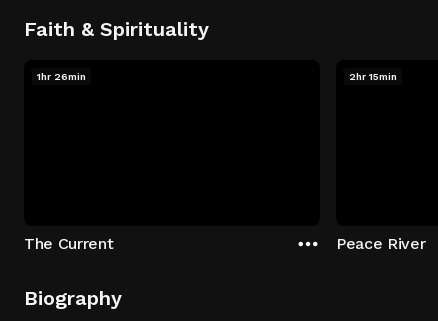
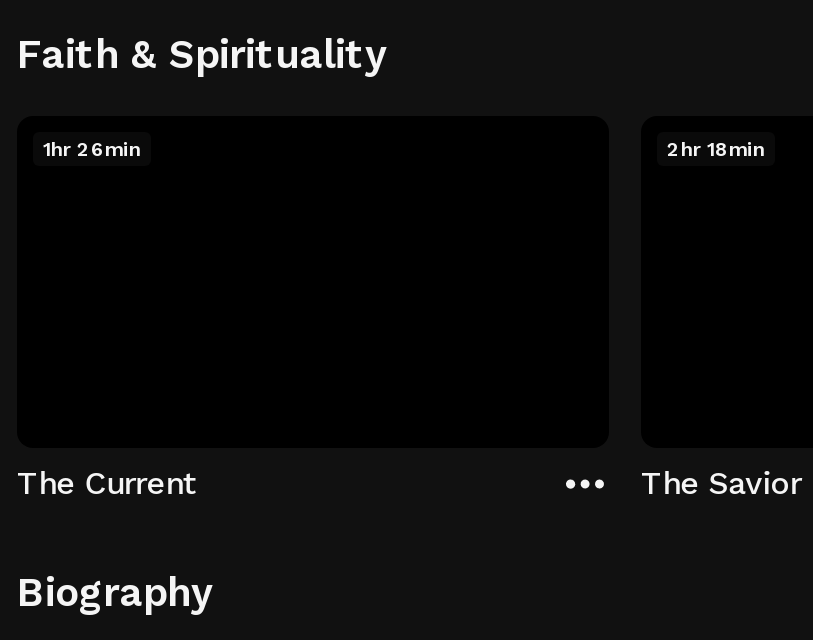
[349,70,397,81] 2hr 15min -> [667,137,765,159] 2hr 18min
[336,234,425,253] Peace River -> [641,464,801,502] The Savior

